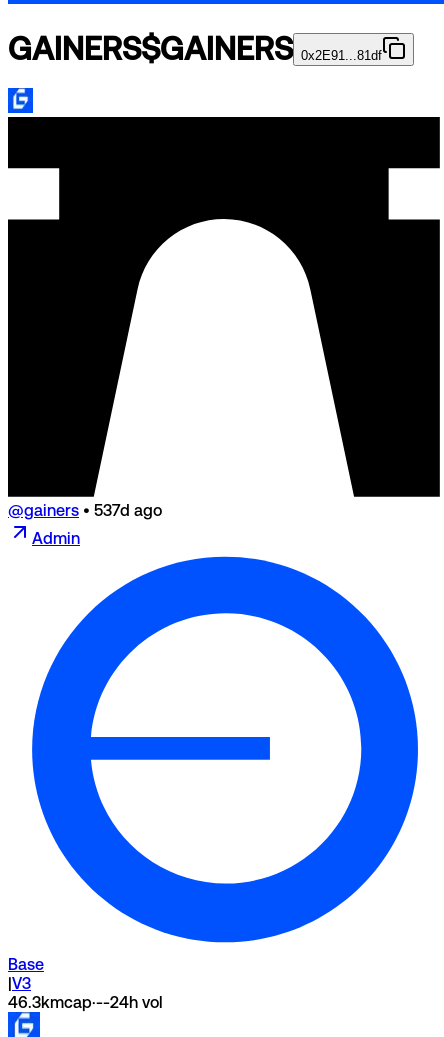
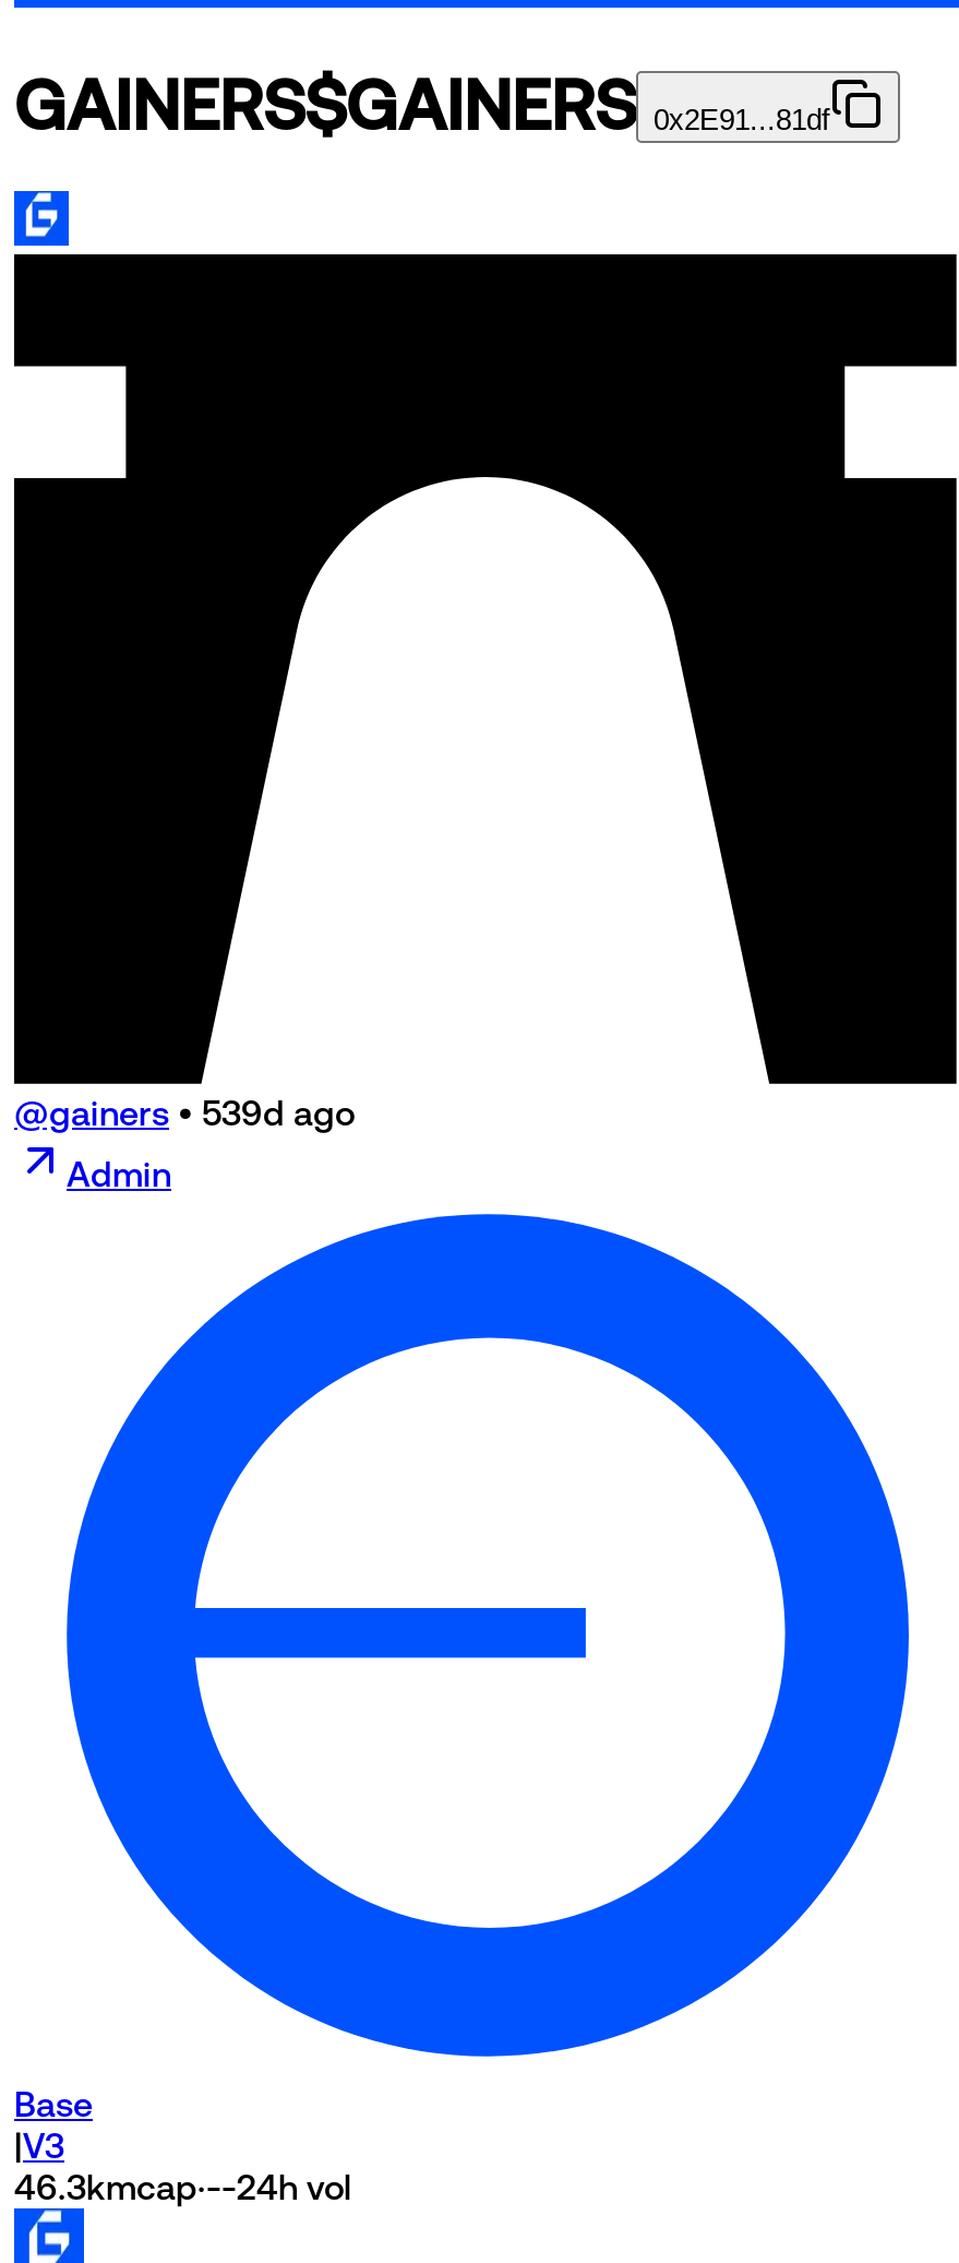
[8,501,162,520] @gainers • 537d ago -> [14,1092,355,1134] @gainers • 539d ago

